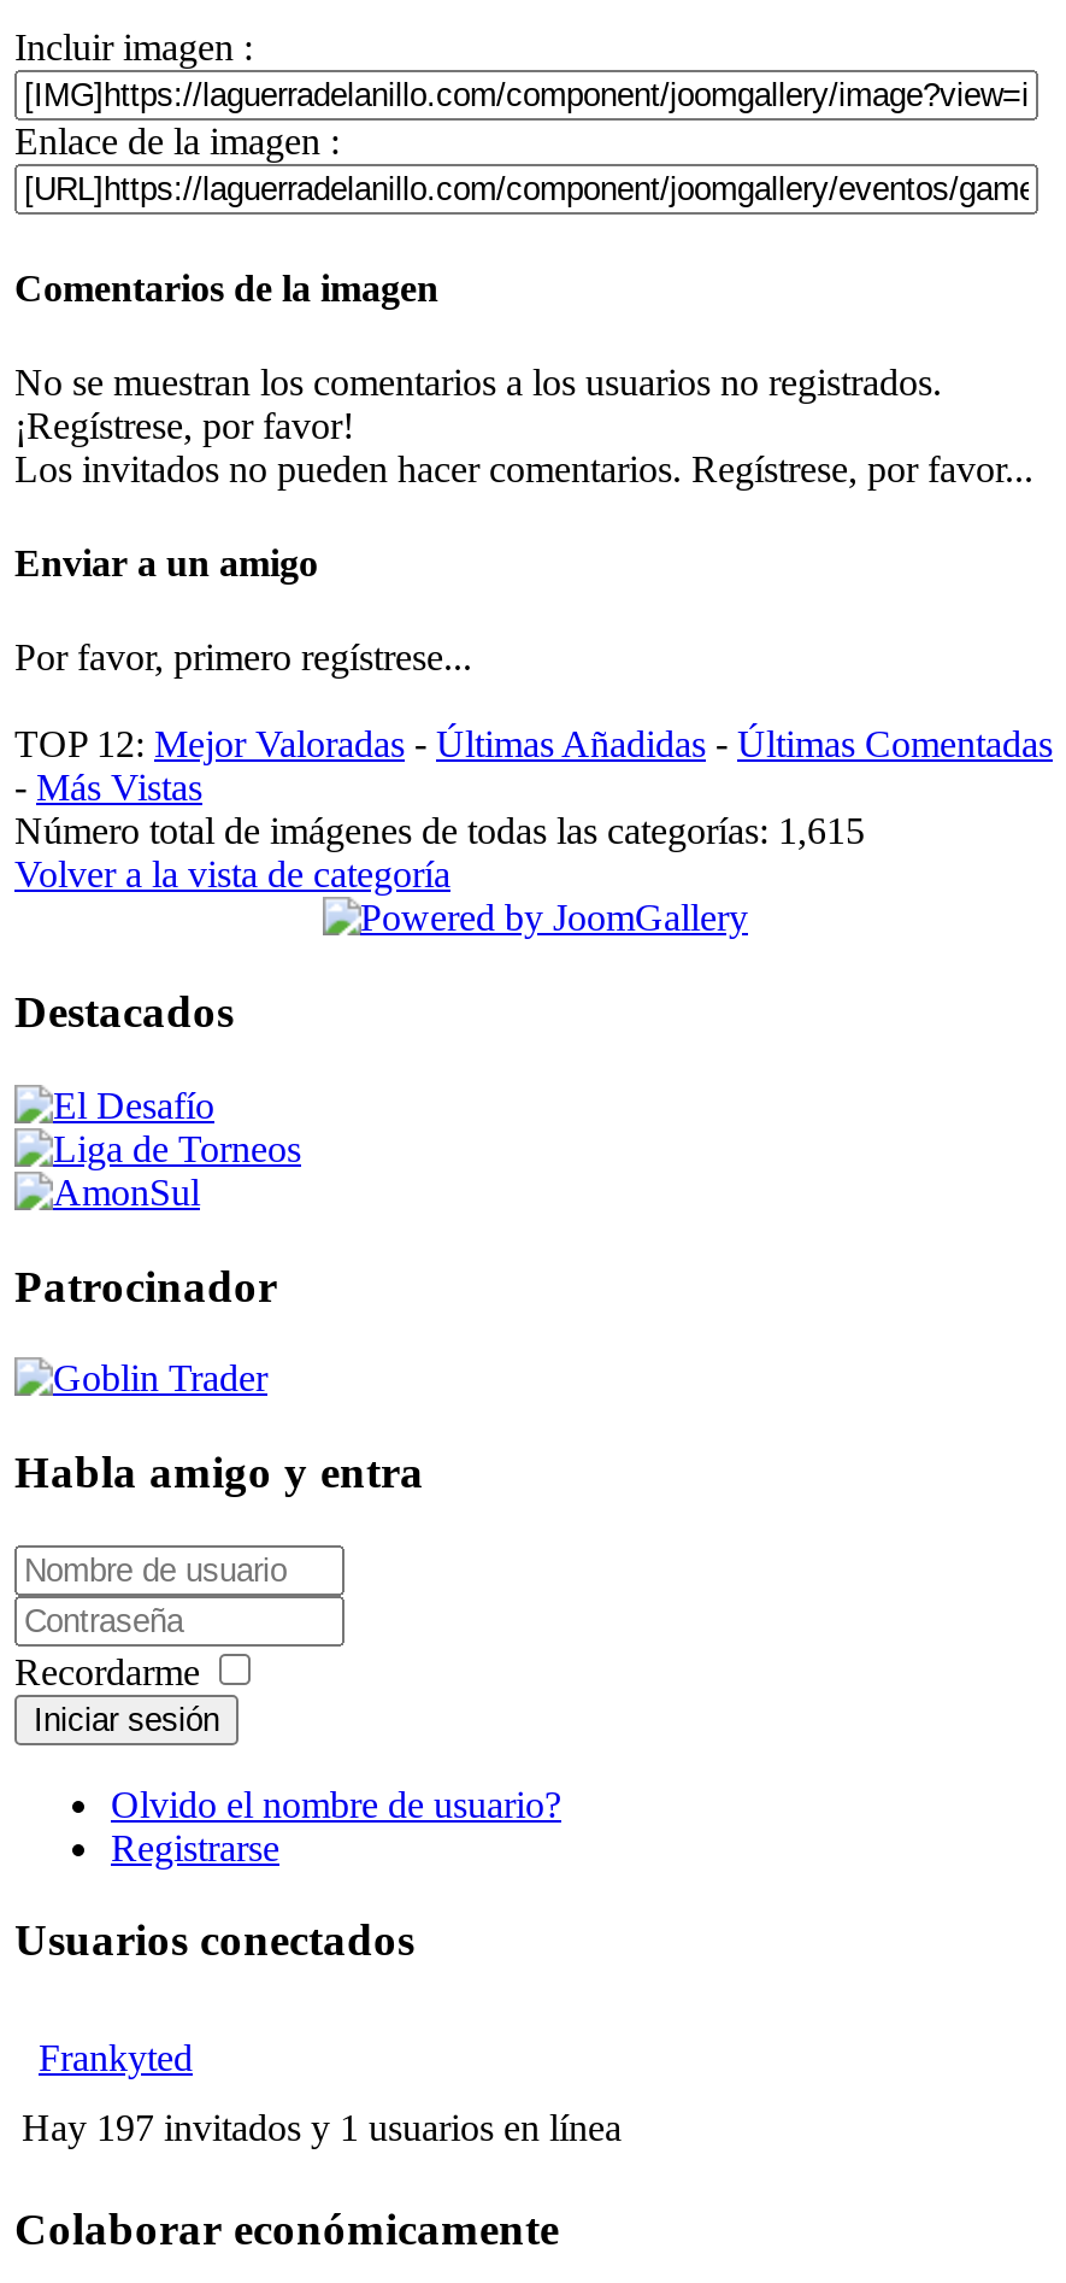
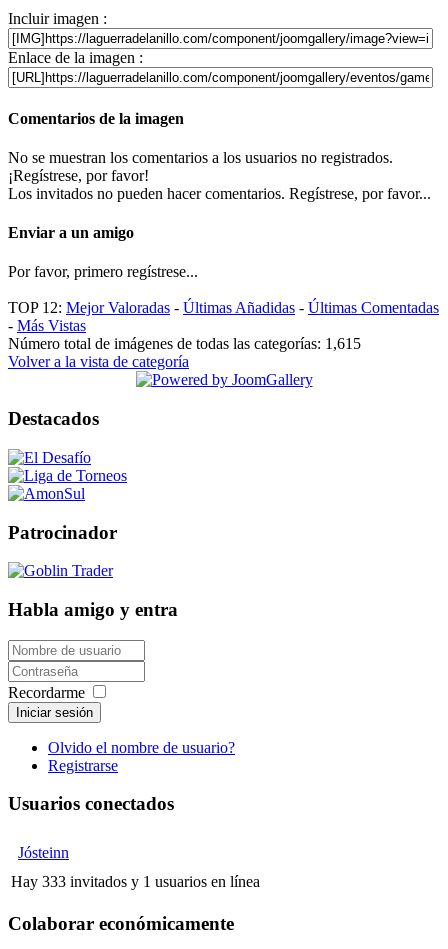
[39,2037,193,2078] Frankyted -> [18,844,69,861] Jósteinn
[22,2107,622,2148] Hay 197 invitados y 1 usuarios en línea -> [11,873,260,890] Hay 333 invitados y 1 usuarios en línea

